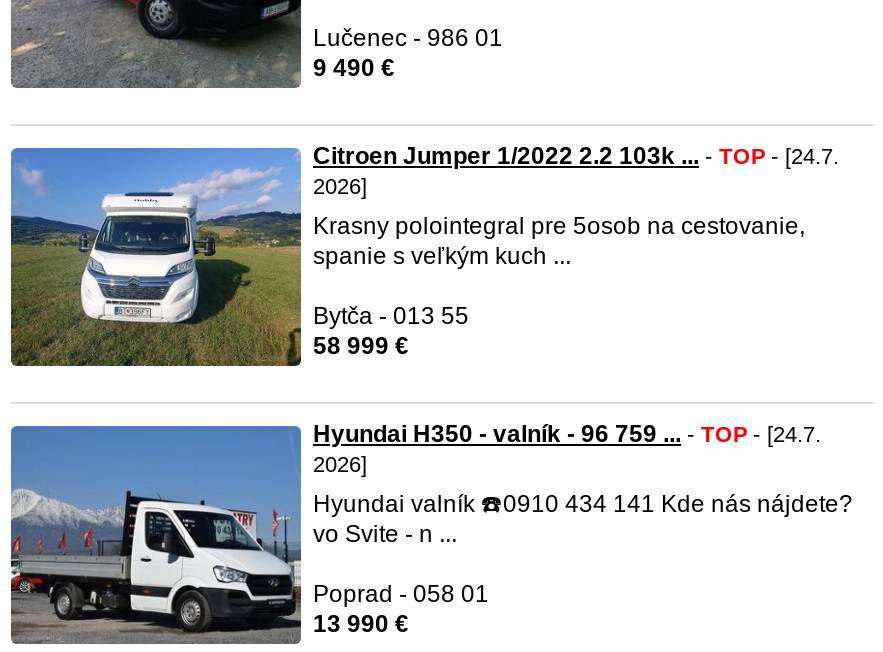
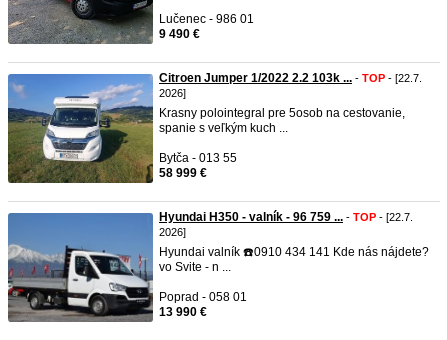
[313,142,839,170] Citroen Jumper 1/2022 2.2 103k ... - TOP - [24.7. -> [159,71,422,85] Citroen Jumper 1/2022 2.2 103k ... - TOP - [22.7.
[313,420,821,448] Hyundai H350 - valník - 96 759 ... - TOP - [24.7. -> [159,210,413,224] Hyundai H350 - valník - 96 759 ... - TOP - [22.7.

